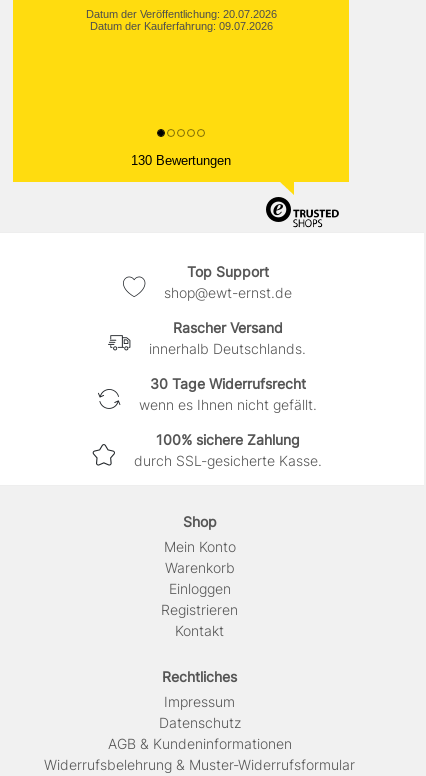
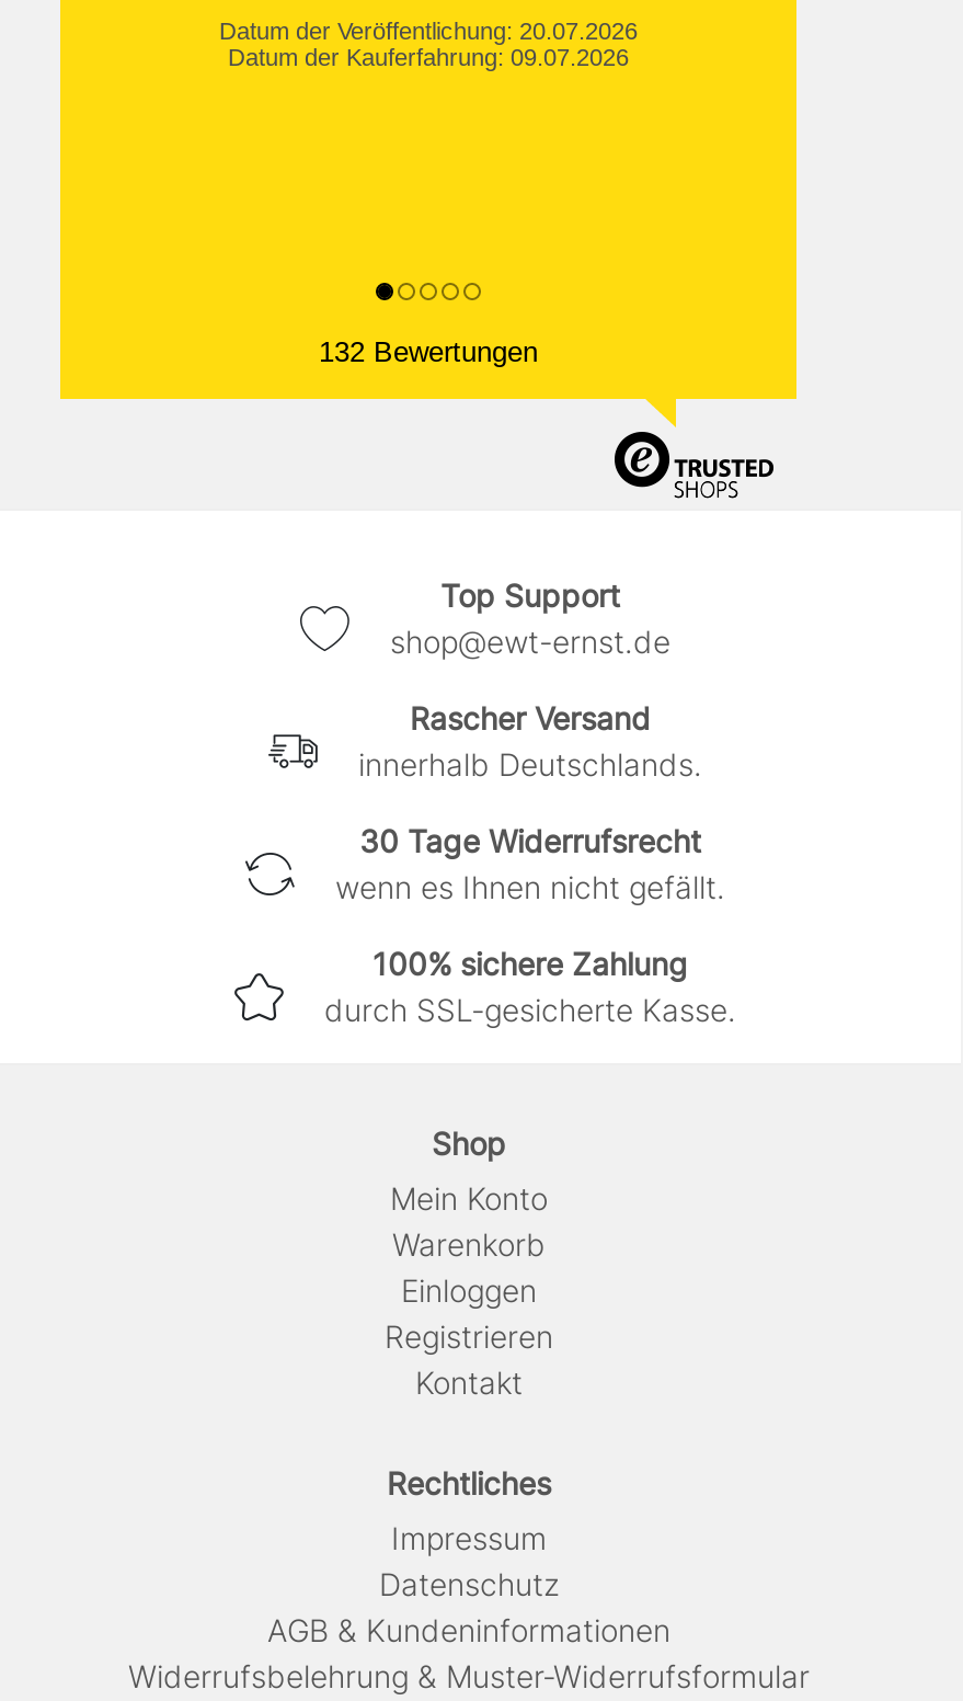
[131,153,231,168] 130 Bewertungen -> [319,335,538,368] 132 Bewertungen

